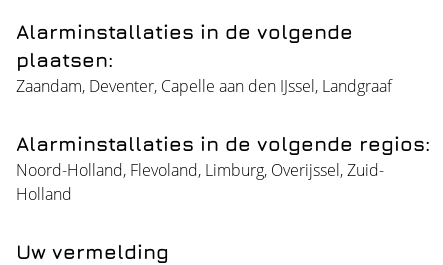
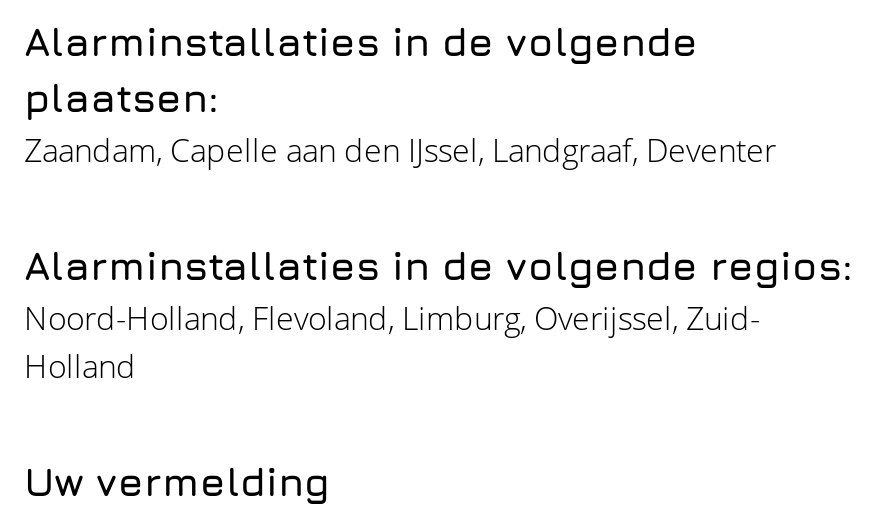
[16,75,392,97] Zaandam, Deventer, Capelle aan den IJssel, Landgraaf -> [24,127,776,171] Zaandam, Capelle aan den IJssel, Landgraaf, Deventer

